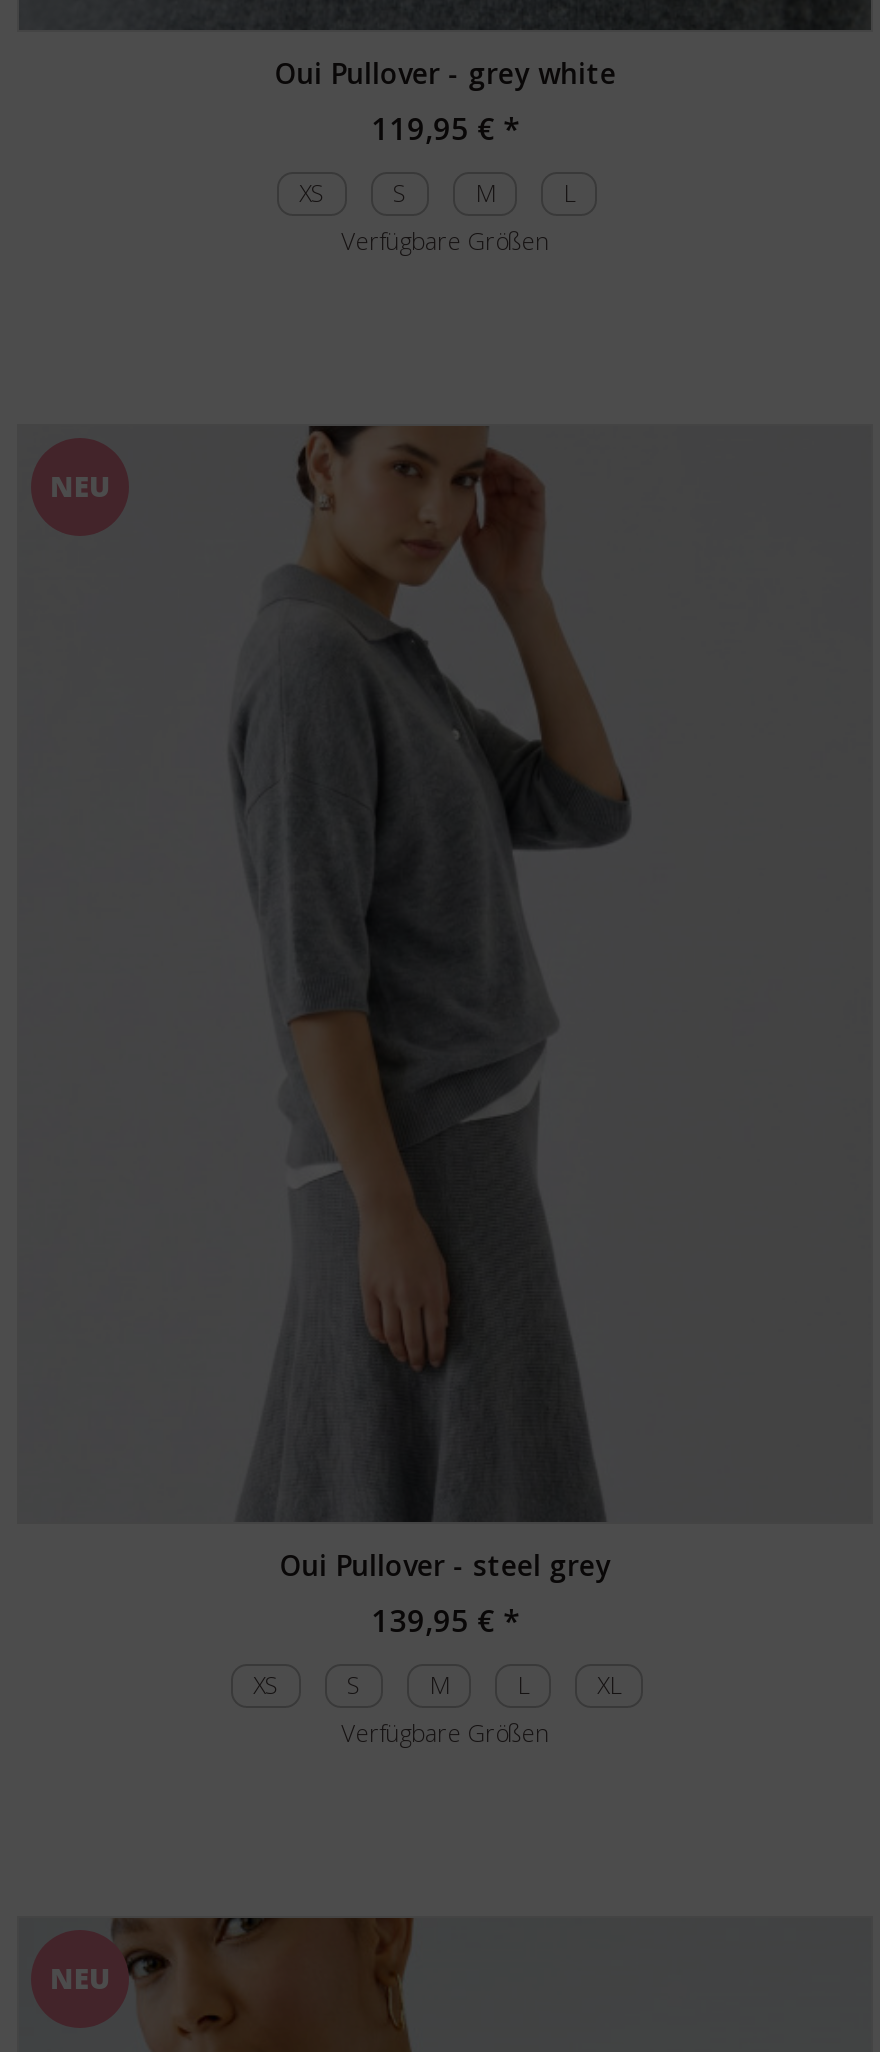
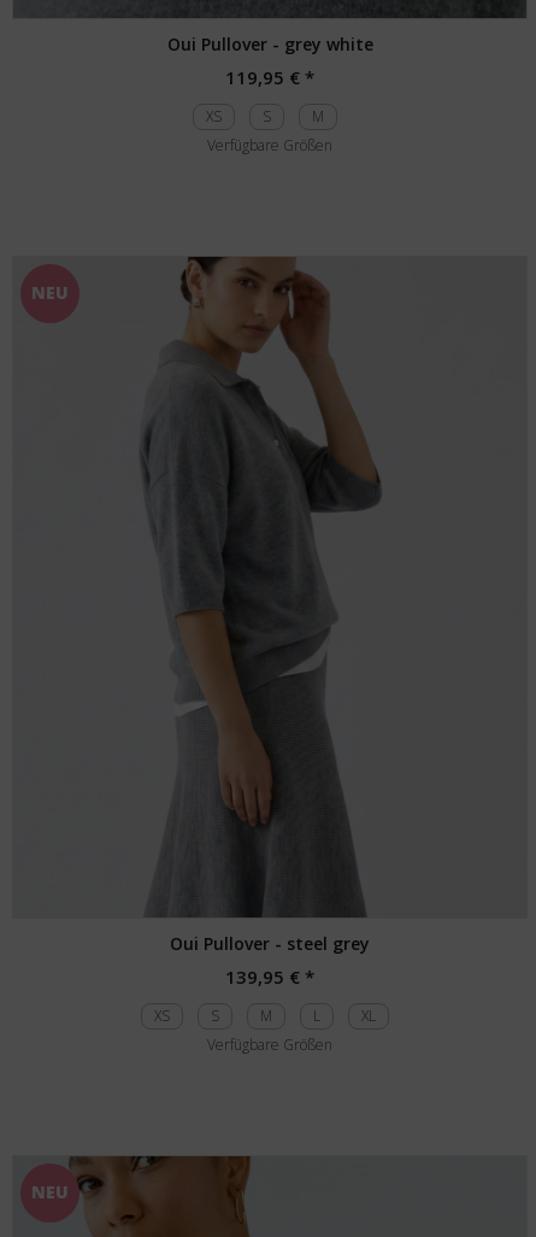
[563,176,575,210] L -> none

